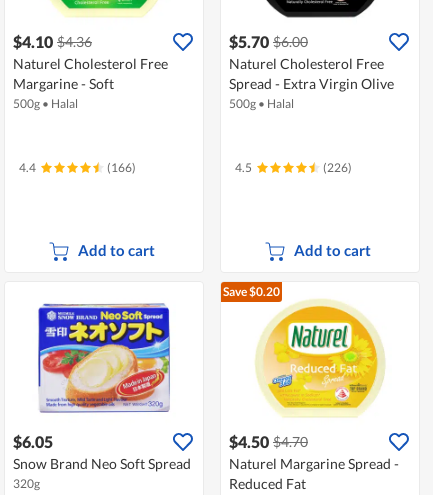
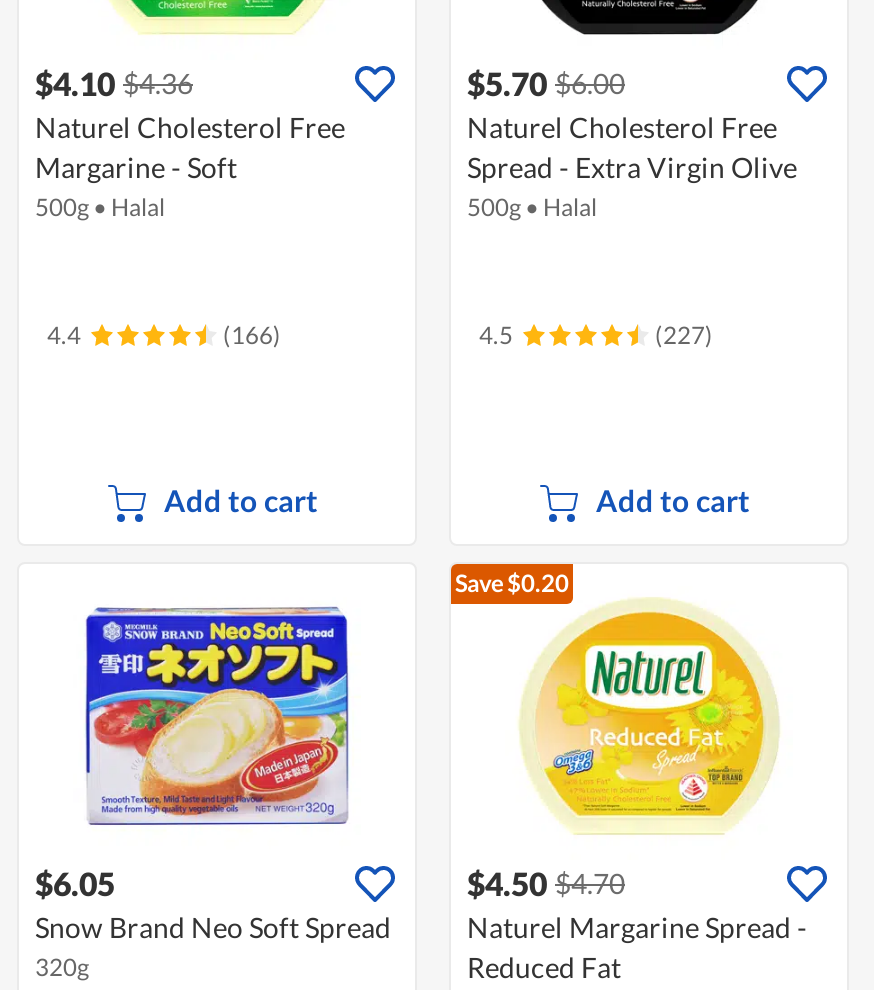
[323,160,352,175] (226) -> [655,321,713,351] (227)

